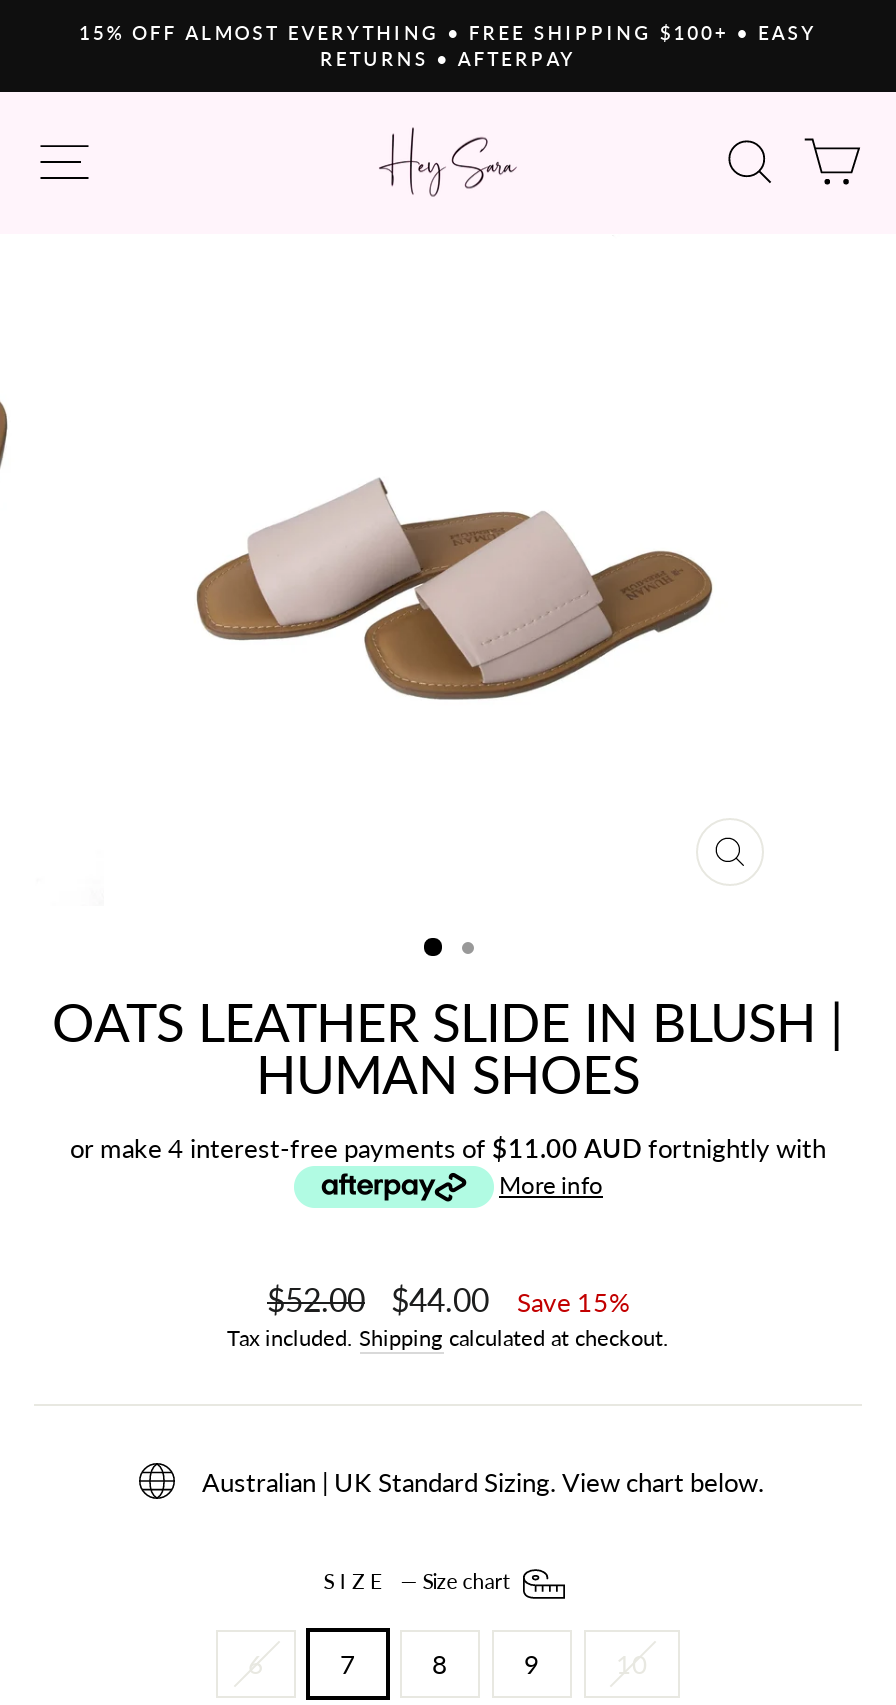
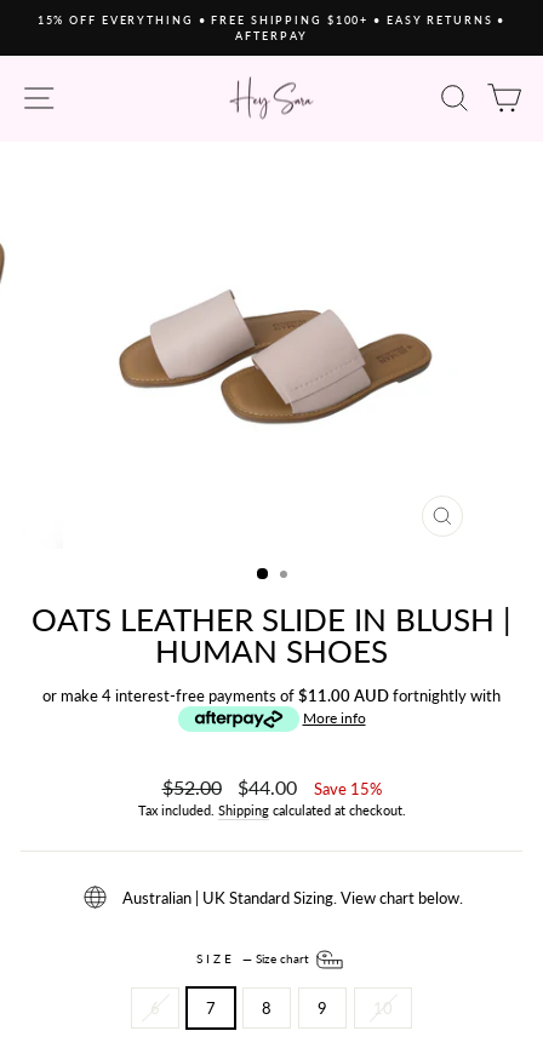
[79,22,817,70] 15% OFF ALMOST EVERYTHING • FREE SHIPPING $100+ • EASY | RETURNS • AFTERPAY -> [37,13,506,42] 15% OFF EVERYTHING • FREE SHIPPING $100+ • EASY RETURNS • | AFTERPAY

